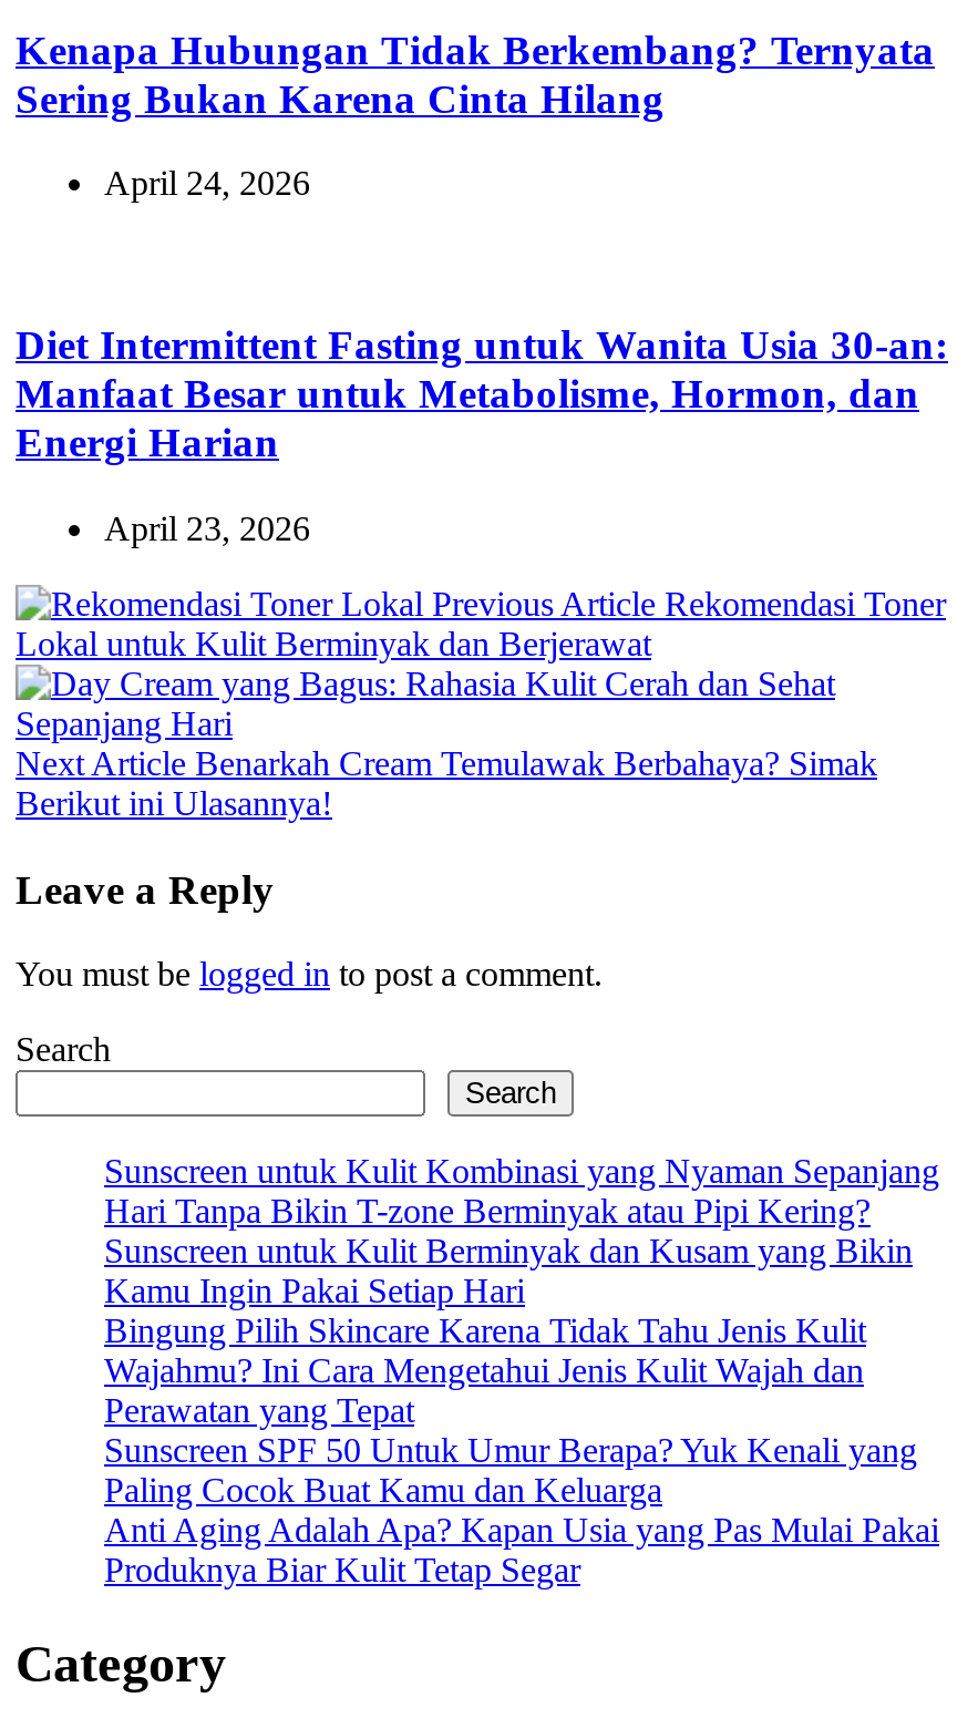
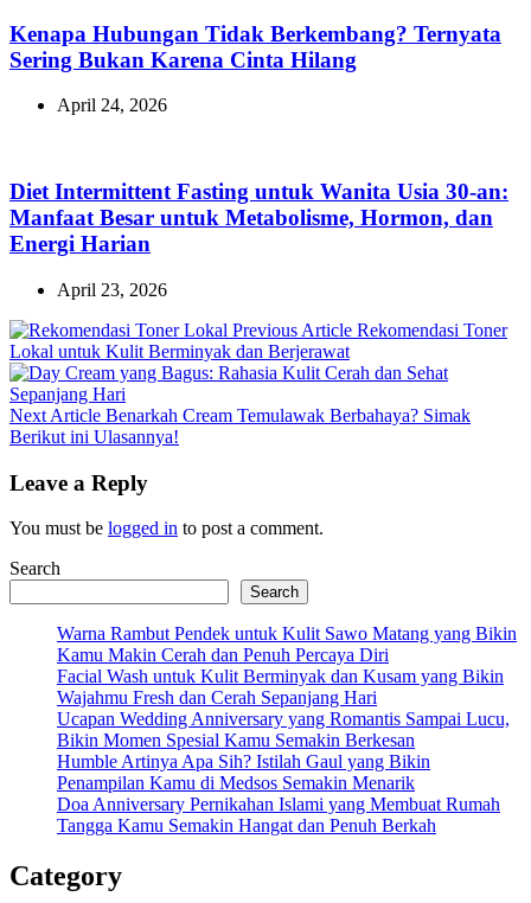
[104,1153,939,1589] Sunscreen untuk Kulit Kombinasi yang Nyaman Sepanjang | Hari Tanpa Bikin T-zone Berminyak atau Pipi Kering? | Sunscreen untuk Kulit Berminyak dan Kusam yang Bikin | Kamu Ingin Pakai Setiap Hari | Bingung Pilih Skincare Karena Tidak Tahu Jenis Kulit | Wajahmu? Ini Cara Mengetahui Jenis Kulit Wajah dan | Perawatan yang Tepat | Sunscreen SPF 50 Untuk Umur Berapa? Yuk Kenali yang | Paling Cocok Buat Kamu dan Keluarga | Anti Aging Adalah Apa? Kapan Usia yang Pas Mulai Pakai | Produknya Biar Kulit Tetap Segar -> [57,624,517,836] Warna Rambut Pendek untuk Kulit Sawo Matang yang Bikin | Kamu Makin Cerah dan Penuh Percaya Diri | Facial Wash untuk Kulit Berminyak dan Kusam yang Bikin | Wajahmu Fresh dan Cerah Sepanjang Hari | Ucapan Wedding Anniversary yang Romantis Sampai Lucu, | Bikin Momen Spesial Kamu Semakin Berkesan | Humble Artinya Apa Sih? Istilah Gaul yang Bikin | Penampilan Kamu di Medsos Semakin Menarik | Doa Anniversary Pernikahan Islami yang Membuat Rumah | Tangga Kamu Semakin Hangat dan Penuh Berkah

